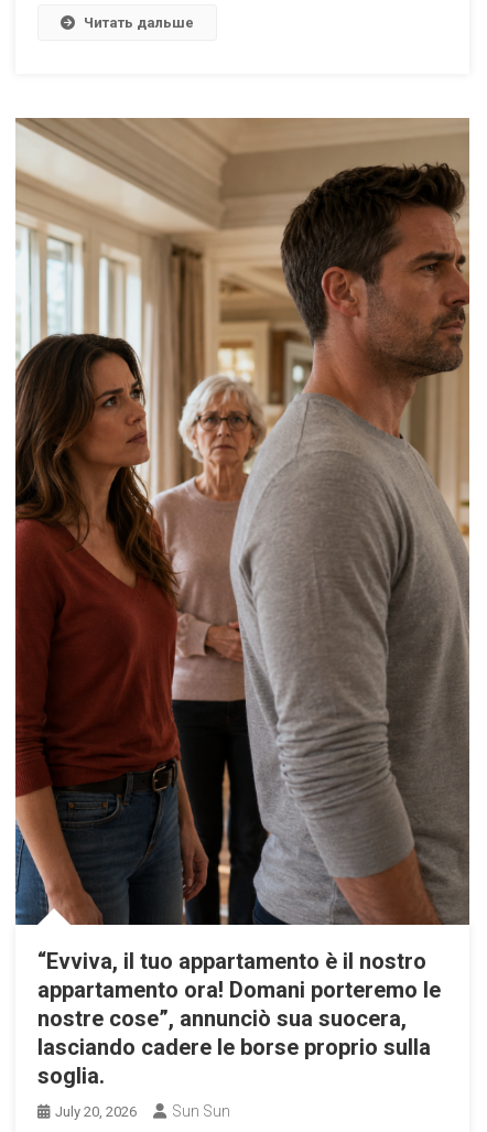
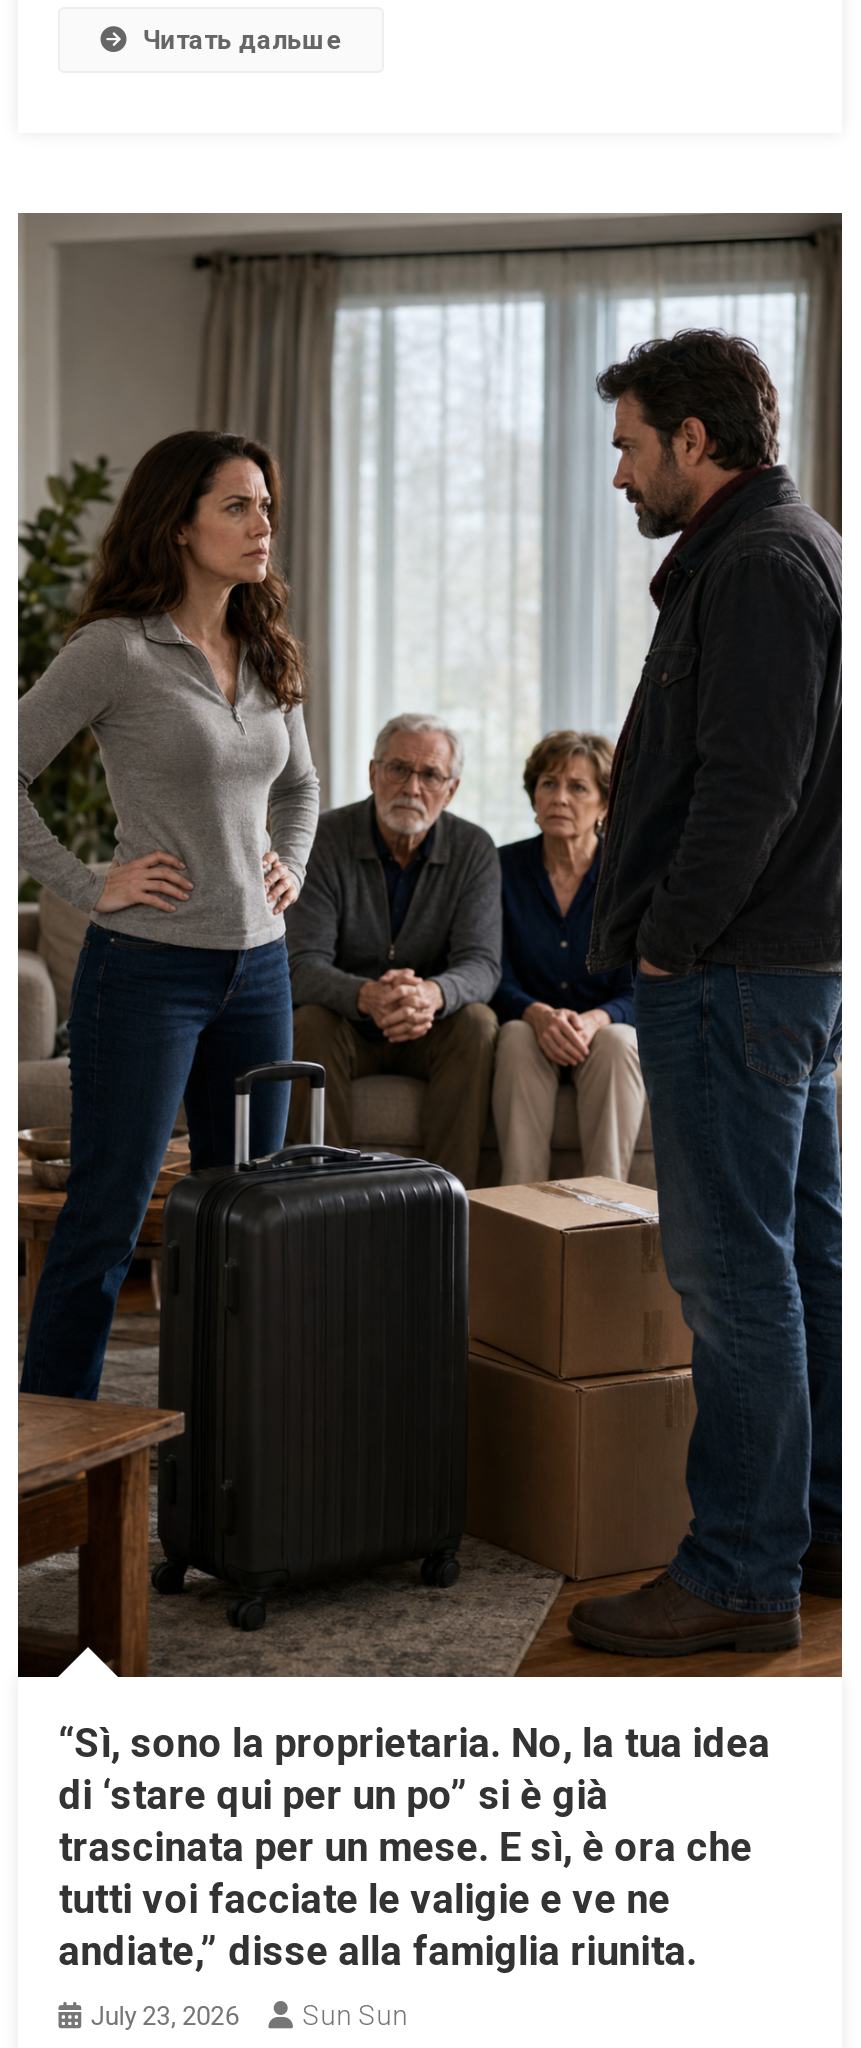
[14,118,470,1089] [image] | “Evviva, il tuo appartamento è il nostro | appartamento ora! Domani porteremo le | nostre cose”, annunciò sua suocera, | lasciando cadere le borse proprio sulla | soglia. -> [16,211,844,1975] [image] | “Sì, sono la proprietaria. No, la tua idea | di ‘stare qui per un po” si è già | trascinata per un mese. E sì, è ora che | tutti voi facciate le valigie e ve ne | andiate,” disse alla famiglia riunita.
[55,1103,137,1120] July 20, 2026 -> [91,2001,239,2031] July 23, 2026

